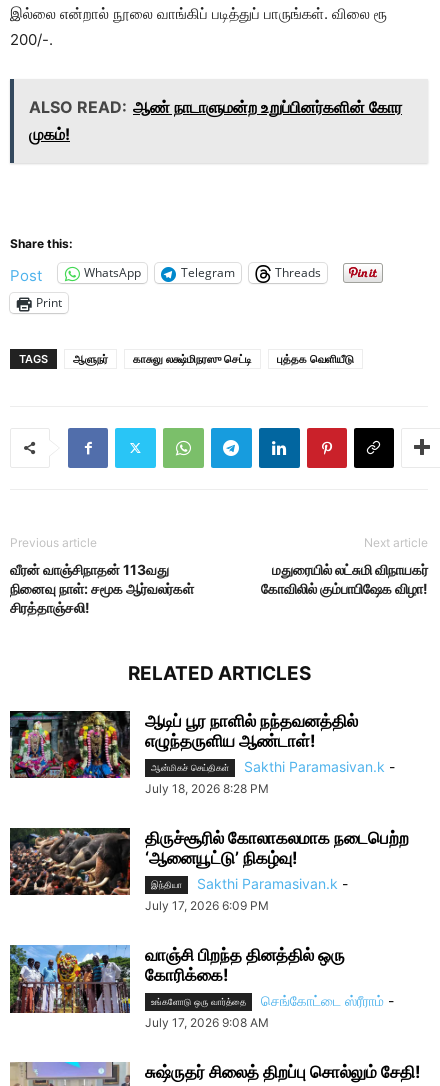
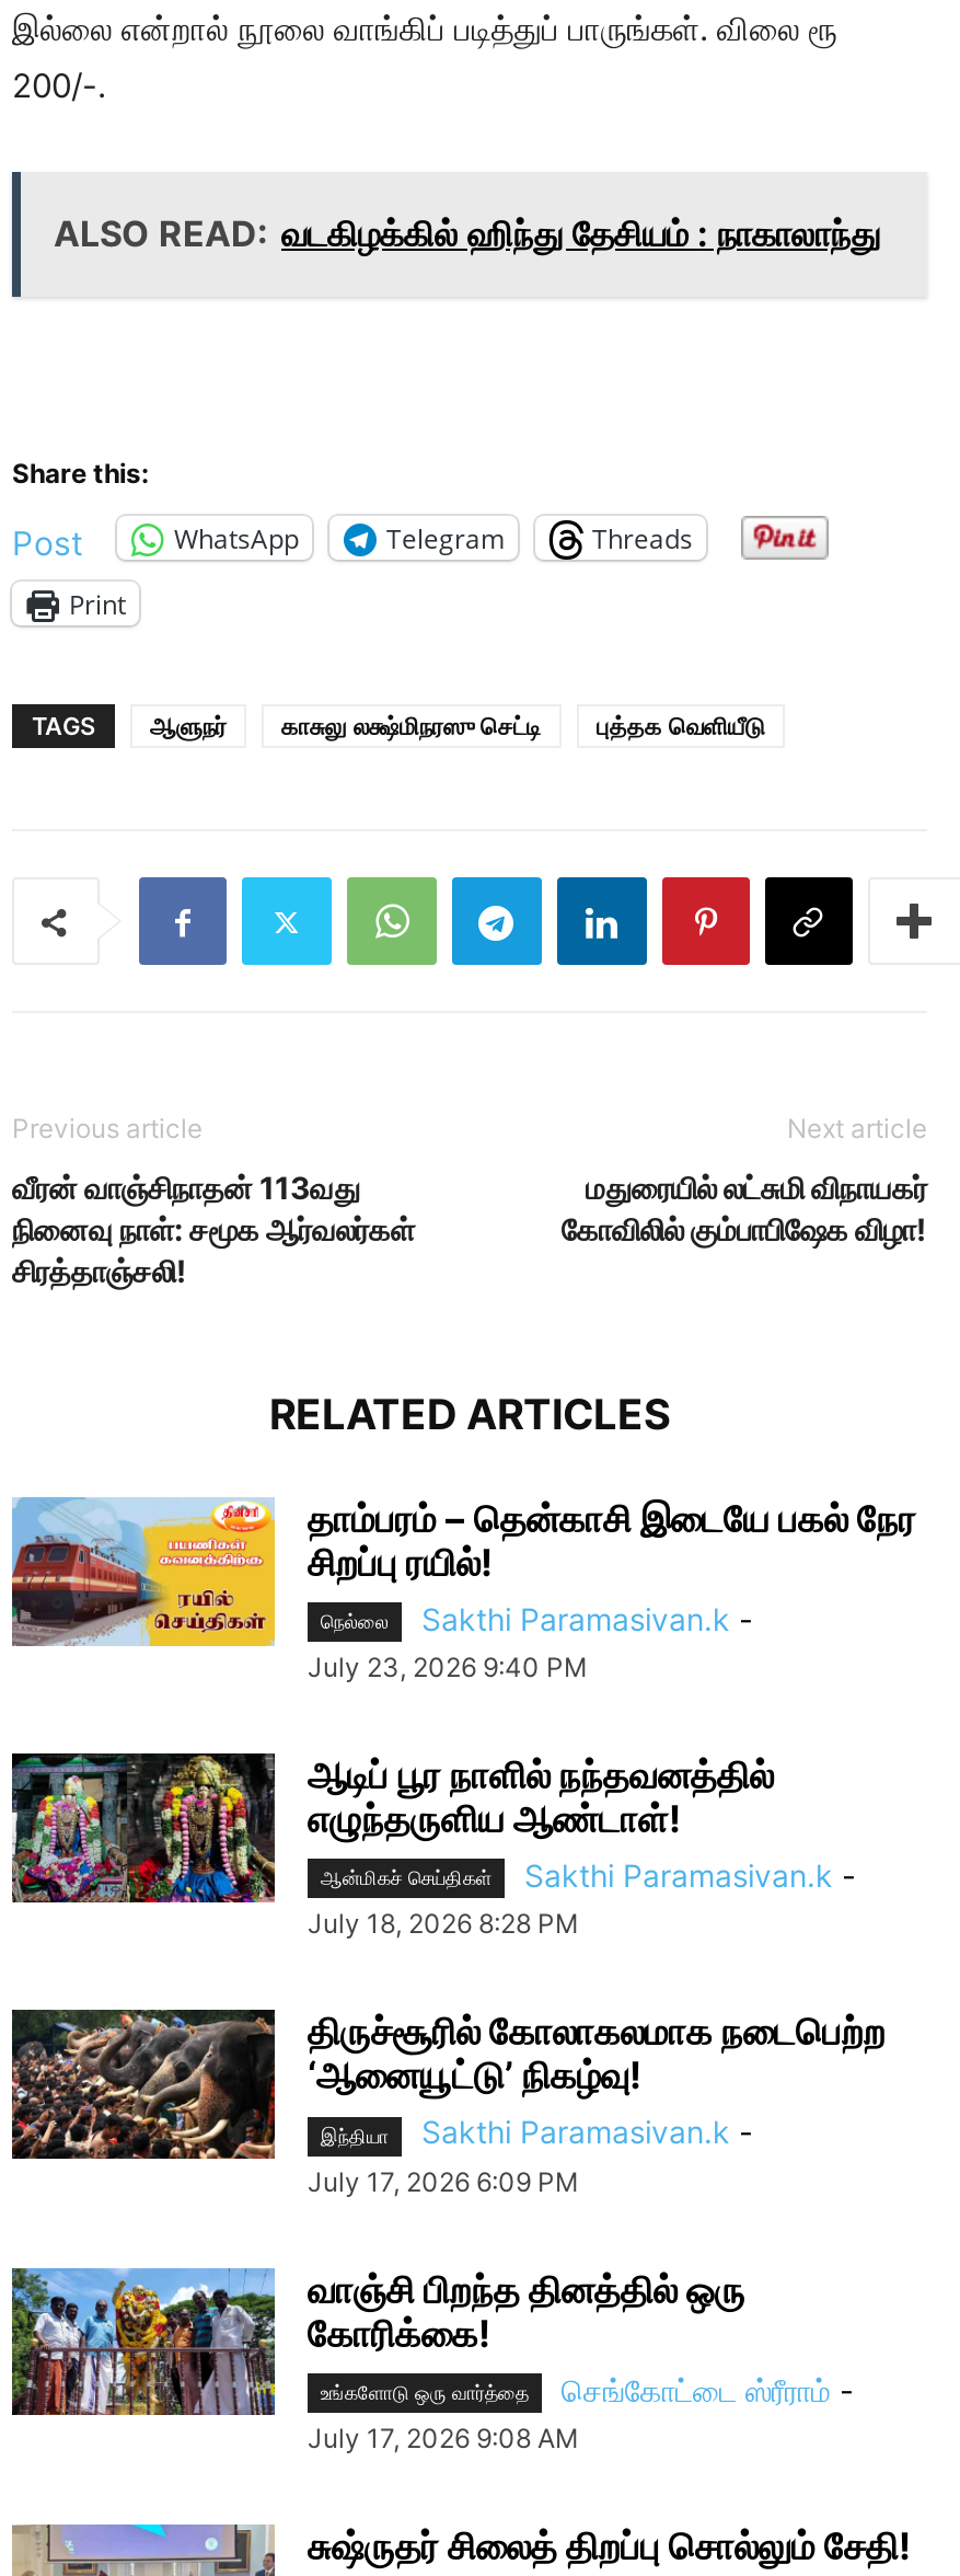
[29,97,402,144] ALSO READ: ஆண் நாடாளுமன்ற உறுப்பினர்களின் கோர | முகம்! -> [54,212,881,256] ALSO READ: வடகிழக்கில் ஹிந்து தேசியம் : நாகாலாந்து
moved [10,236,428,685] -> [12,457,927,1441]: Share this: | Post | WhatsApp | ... | கோவிலில் கும்பாபிஷேக விழா! | RELATED ARTICLES
none -> [10,1496,916,1684] [image] | தாம்பரம் – தென்காசி இடையே பகல் நேர | சிறப்பு ரயில்! | நெல்லை | Sakthi Paramasivan.k - | July 23, 2026 9:40 PM

